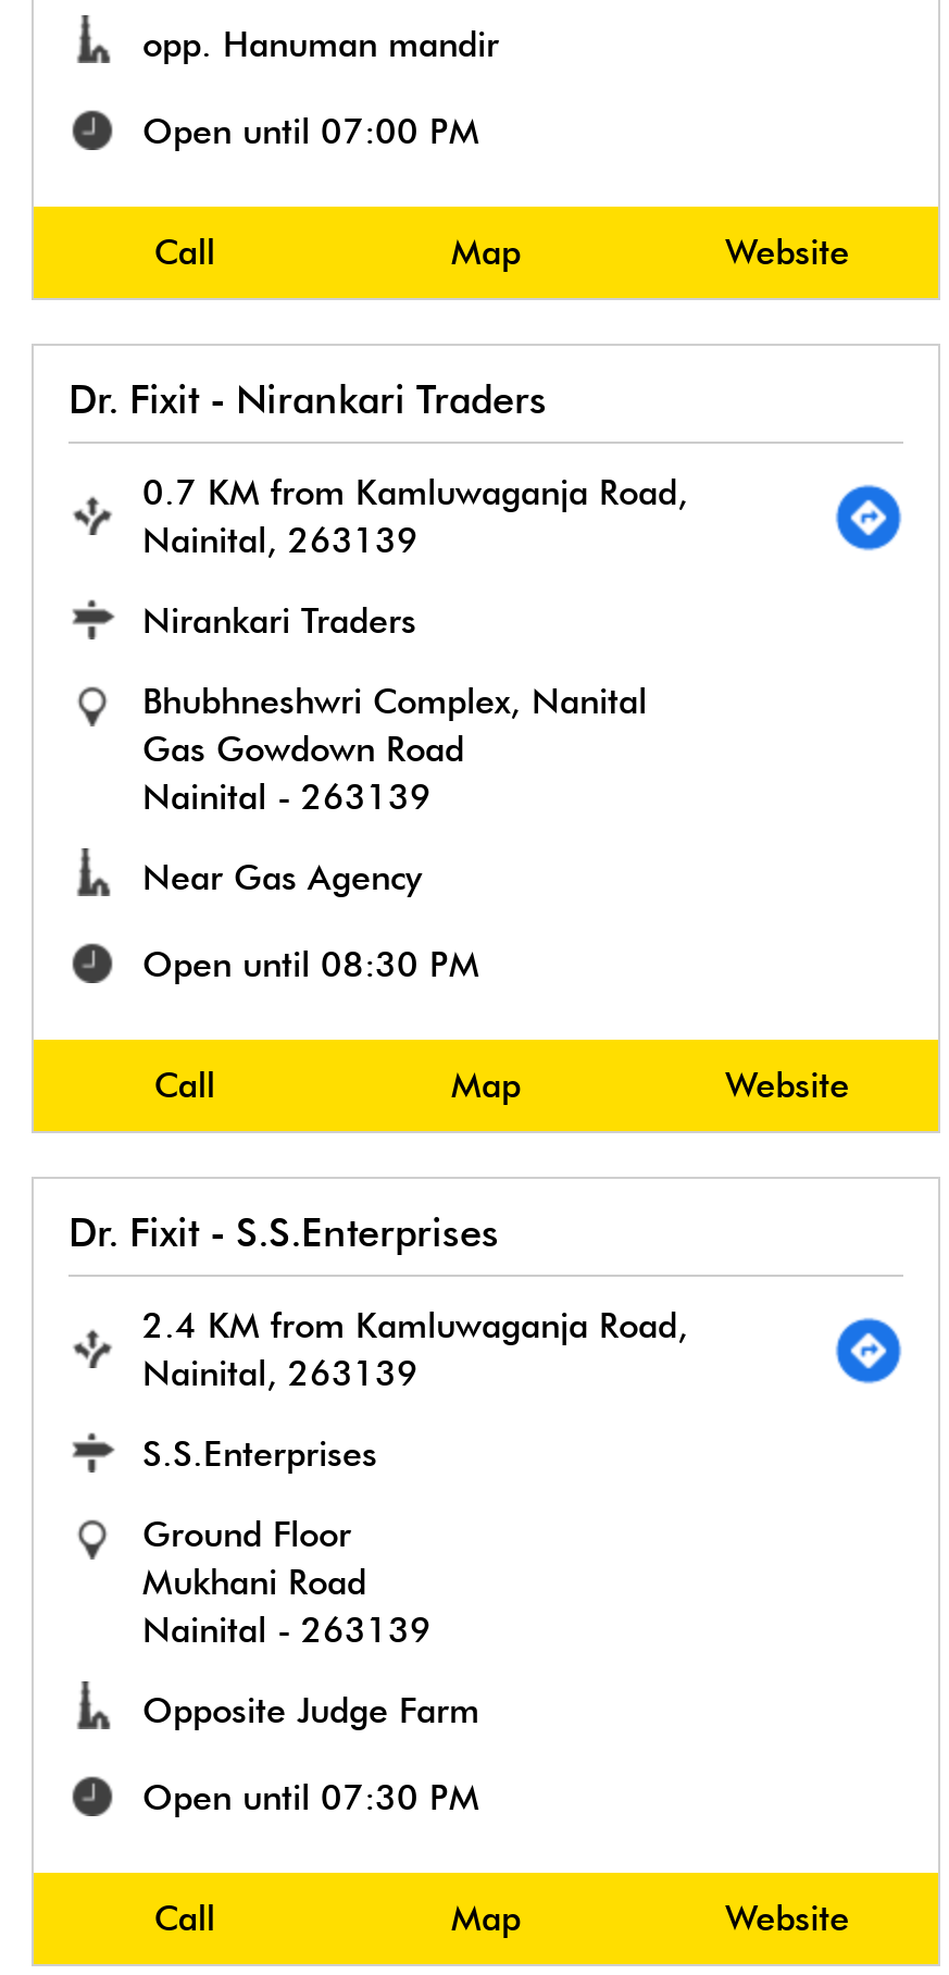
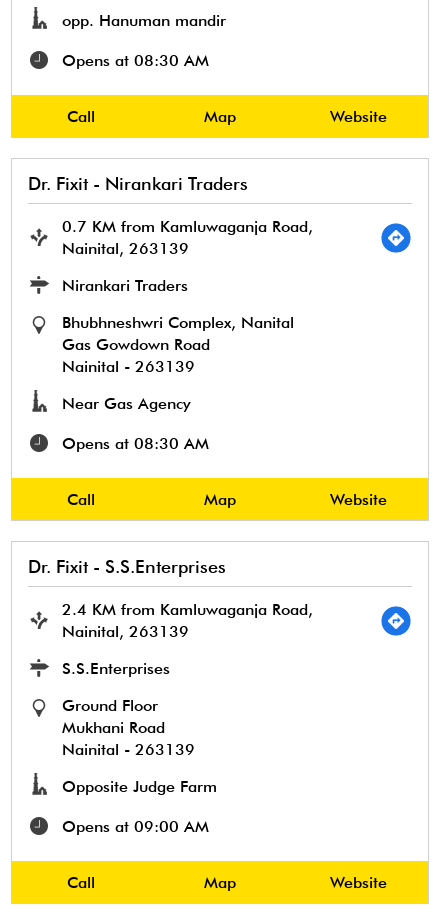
[142,110,479,152] Open until 07:00 PM -> [62,51,209,70] Opens at 08:30 AM
[142,944,479,985] Open until 08:30 PM -> [62,434,209,453] Opens at 08:30 AM
[142,1777,479,1818] Open until 07:30 PM -> [62,817,209,836] Opens at 09:00 AM

